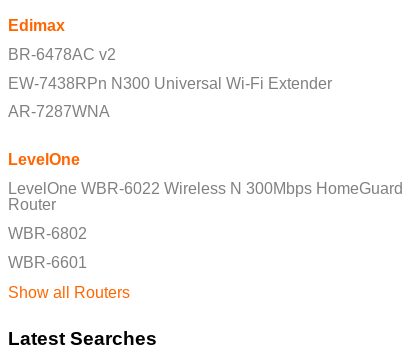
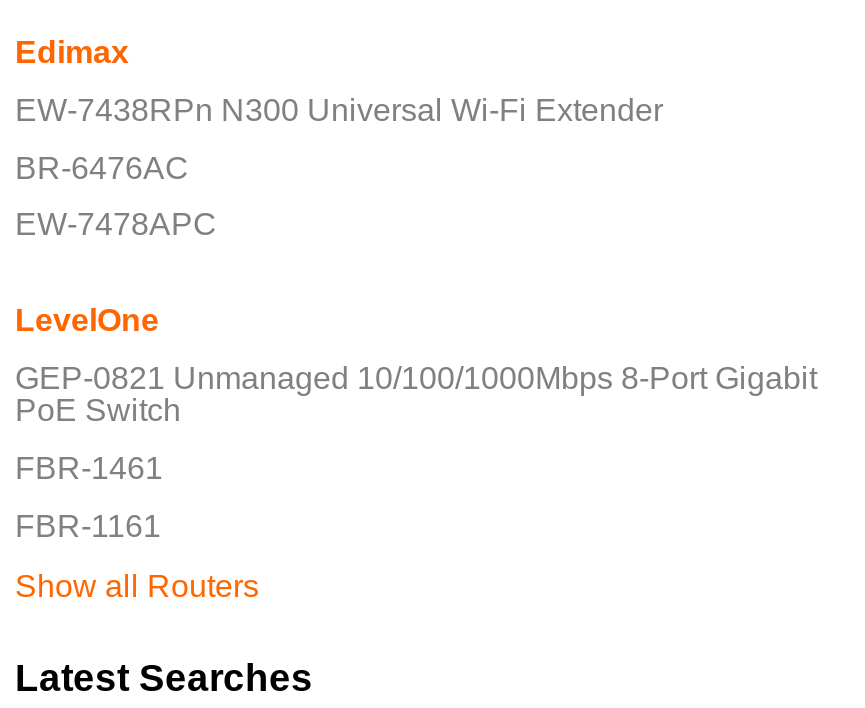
[8,46,116,63] BR-6478AC v2 -> none
moved [8,75,332,92] -> [15,93,663,127]: EW-7438RPn N300 Universal Wi-Fi Extender
[8,103,110,120] AR-7287WNA -> [15,150,217,242] BR-6476AC | EW-7478APC
[8,180,403,213] LevelOne WBR-6022 Wireless N 300Mbps HomeGuard | Router -> [15,362,817,428] GEP-0821 Unmanaged 10/100/1000Mbps 8-Port Gigabit | PoE Switch
[8,225,87,242] WBR-6802 -> [15,451,163,485] FBR-1461
[8,254,87,271] WBR-6601 -> [15,509,161,543] FBR-1161

